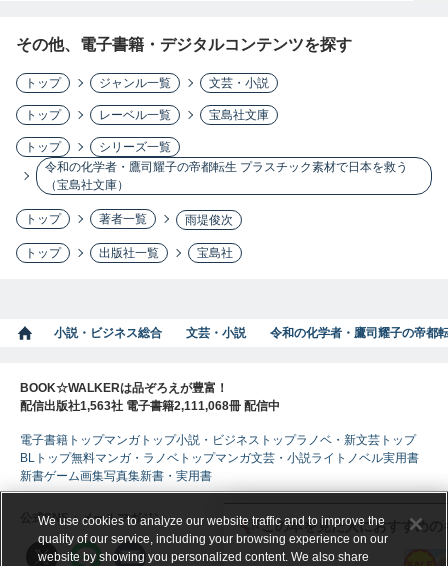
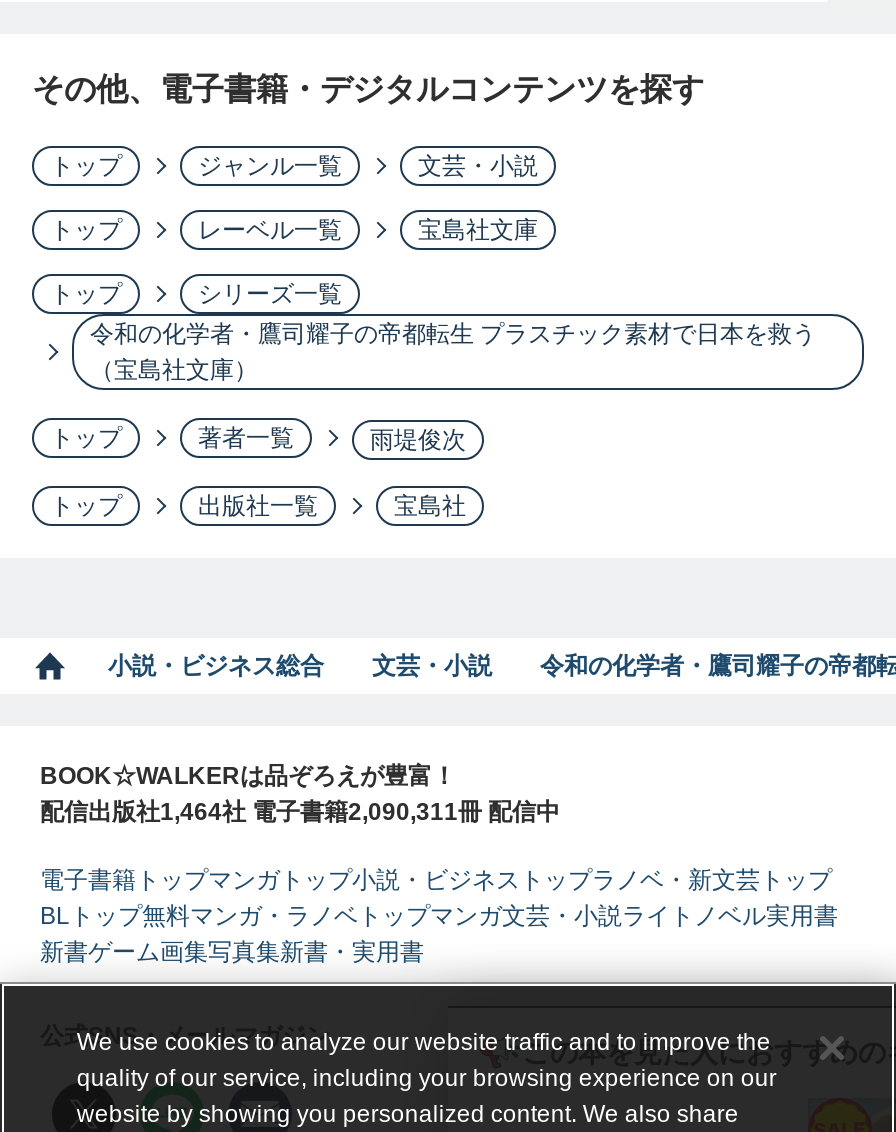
[20,399,280,413] 配信出版社1,563社 電子書籍2,111,068冊 配信中 -> [40,798,560,826] 配信出版社1,464社 電子書籍2,090,311冊 配信中

